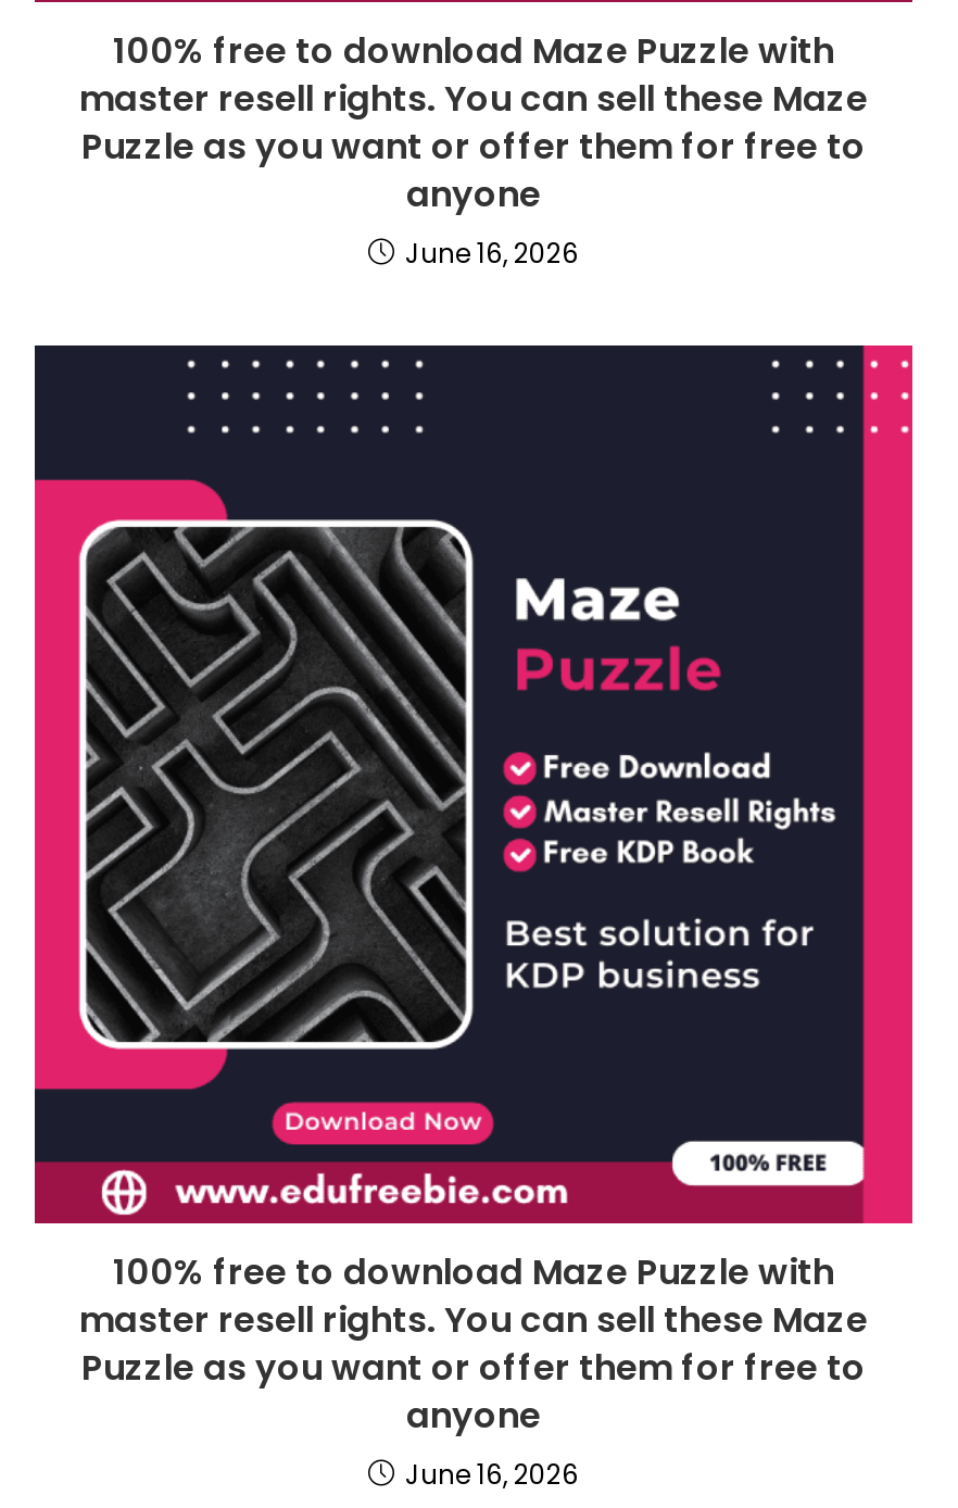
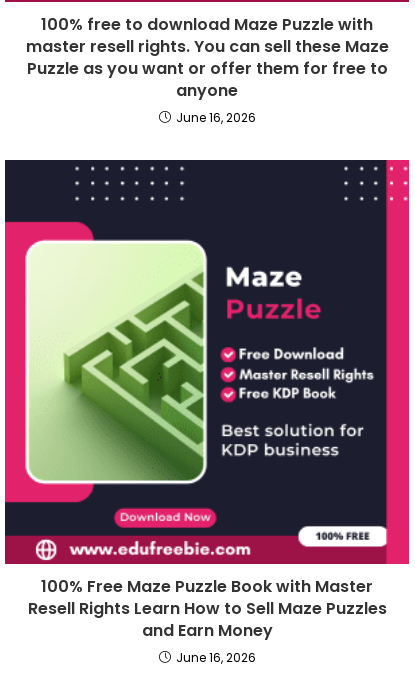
[85,524,469,1043] [image] -> [28,242,204,481] [image]
[79,1246,868,1440] 100% free to download Maze Puzzle with | master resell rights. You can sell these Maze | Puzzle as you want or offer them for free to | anyone -> [27,575,386,642] 100% Free Maze Puzzle Book with Master | Resell Rights Learn How to Sell Maze Puzzles | and Earn Money

